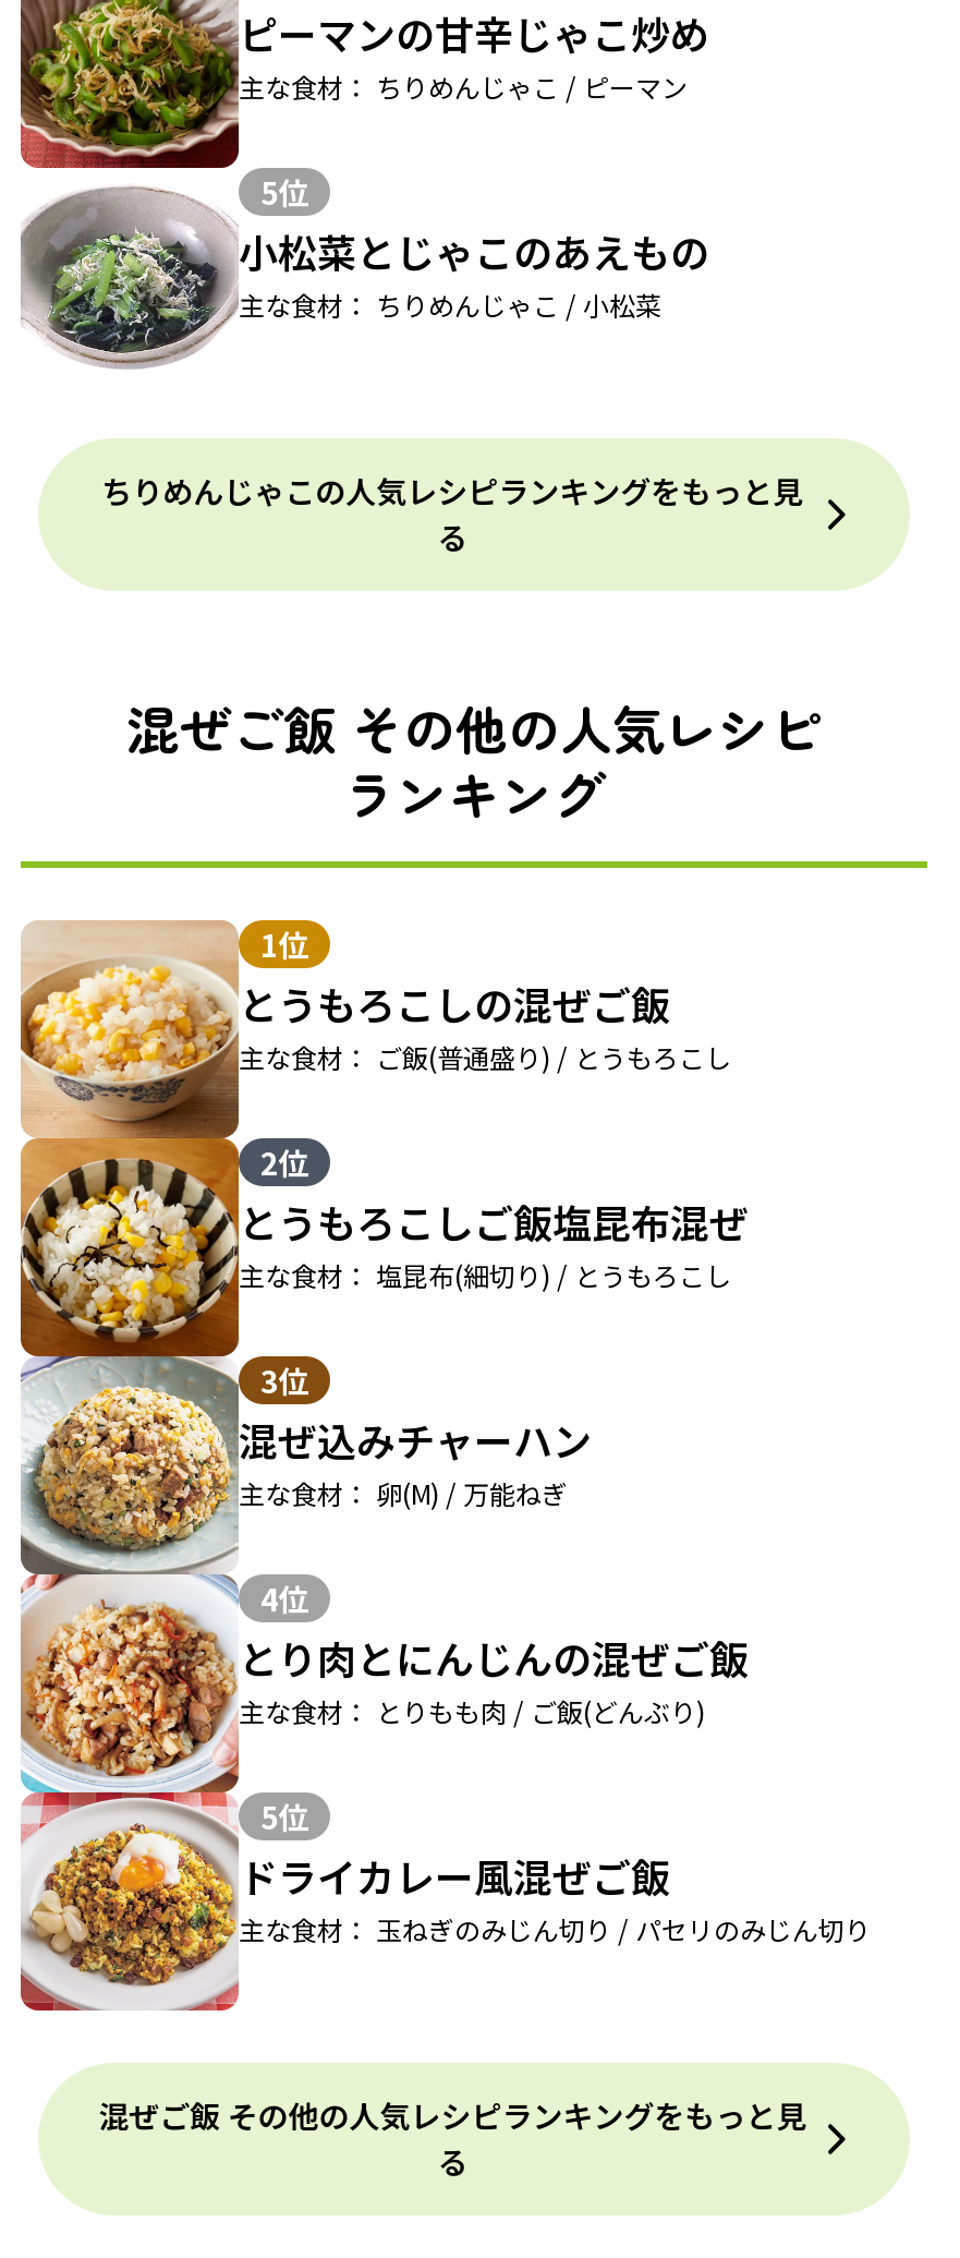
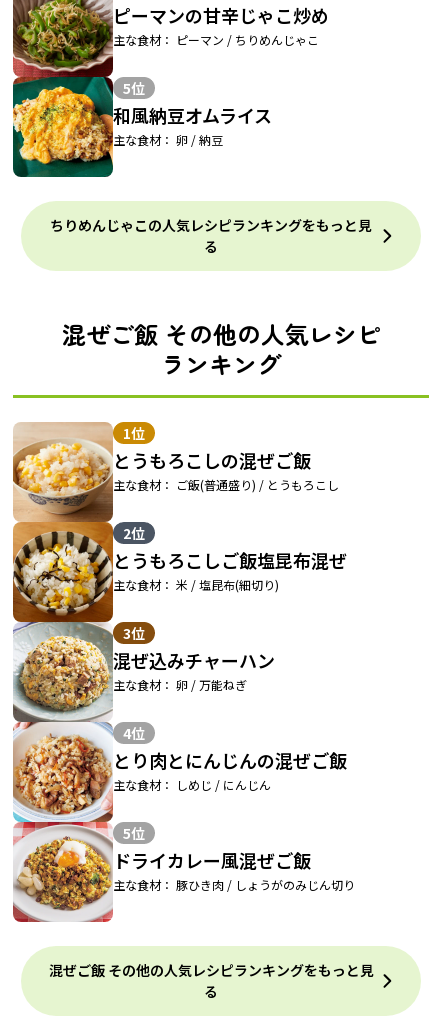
[239,68,688,105] 主な食材： ちりめんじゃこ / ピーマン -> [113,31,319,48] 主な食材： ピーマン / ちりめんじゃこ
[21,166,709,386] [image] | 小松菜とじゃこのあえもの | 主な食材： ちりめんじゃこ / 小松菜 -> [12,76,272,178] [image] | 和風納豆オムライス | 主な食材： 卵 / 納豆
[239,1256,731,1294] 主な食材： 塩昆布(細切り) / とうもろこし -> [113,576,279,593] 主な食材： 米 / 塩昆布(細切り)
[239,1475,568,1512] 主な食材： 卵(M) / 万能ねぎ -> [113,676,247,693] 主な食材： 卵 / 万能ねぎ
[239,1693,705,1730] 主な食材： とりもも肉 / ご飯(どんぶり) -> [113,776,271,793] 主な食材： しめじ / にんじん
[239,1911,871,1948] 主な食材： 玉ねぎのみじん切り / パセリのみじん切り -> [113,876,355,893] 主な食材： 豚ひき肉 / しょうがのみじん切り

